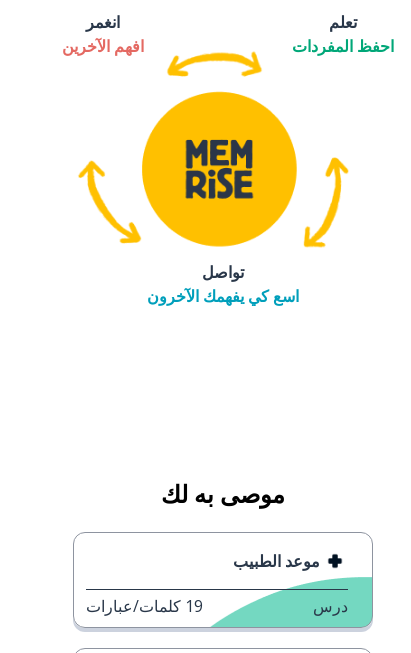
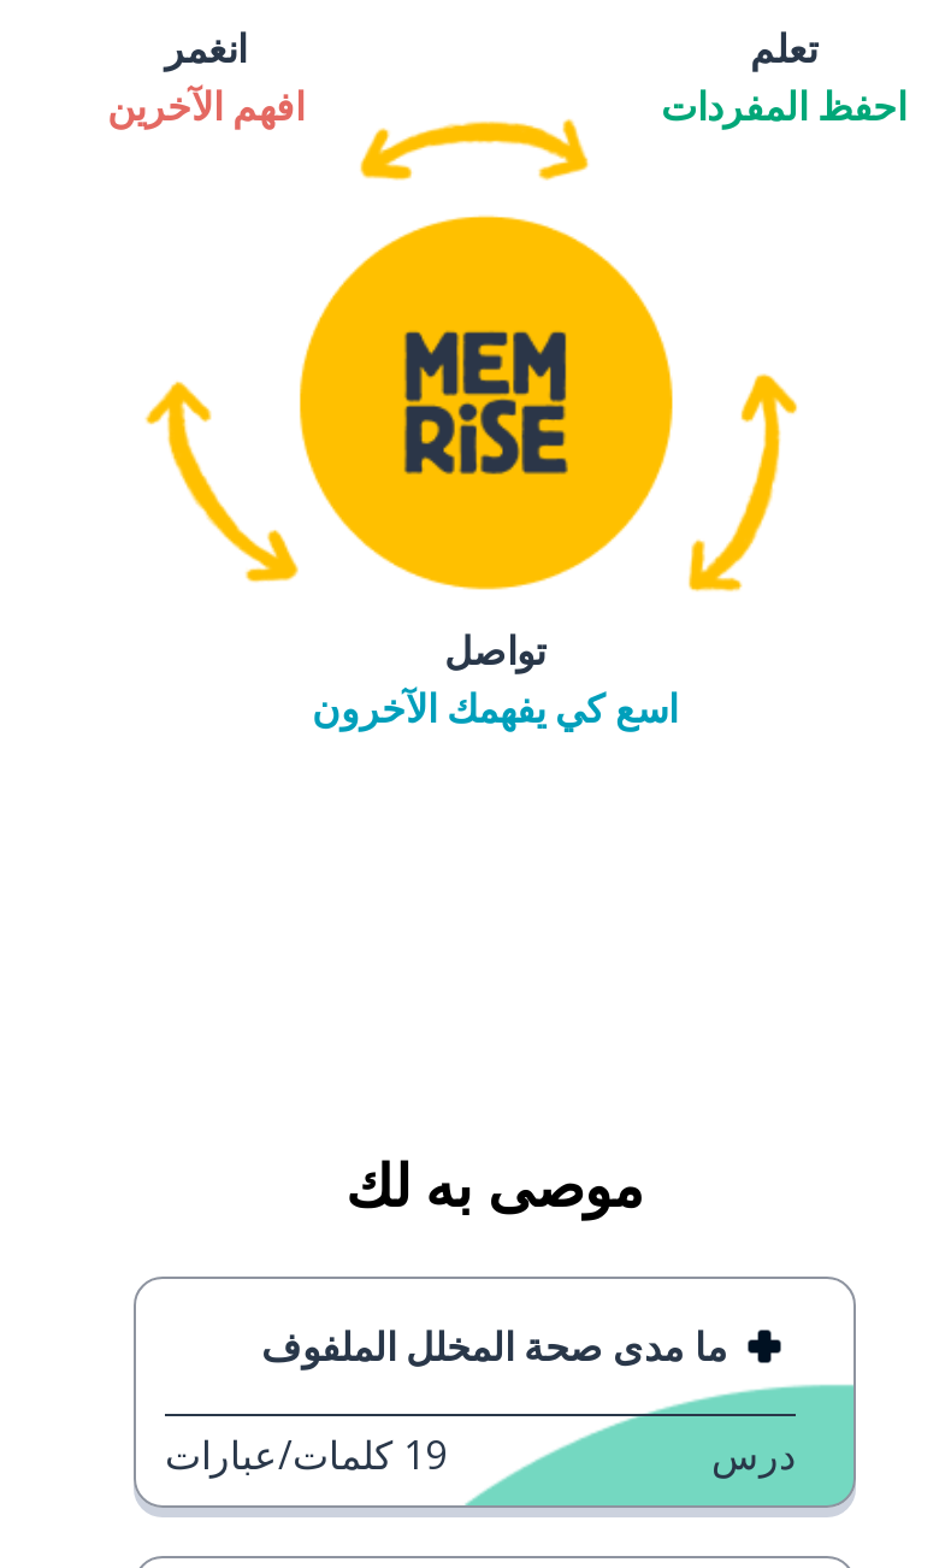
[233,550,320,572] موعد الطبيب -> [261,1319,728,1372] ما مدى صحة المخلل الملفوف

